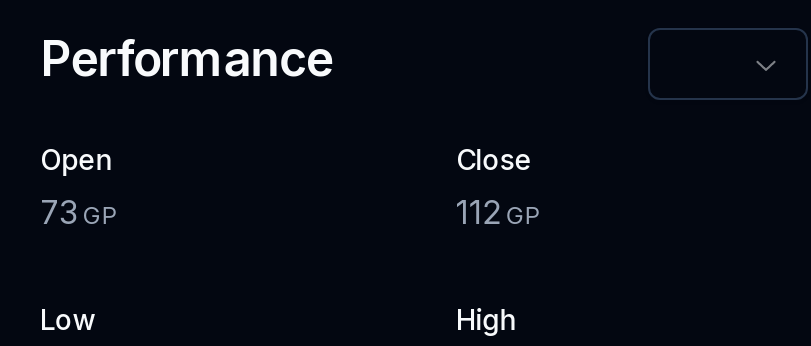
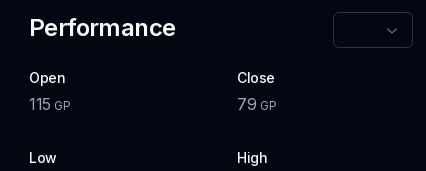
[40,192,118,232] 73 GP -> [29,94,72,114] 115 GP
[456,192,541,232] 112 GP -> [237,94,277,114] 79 GP

